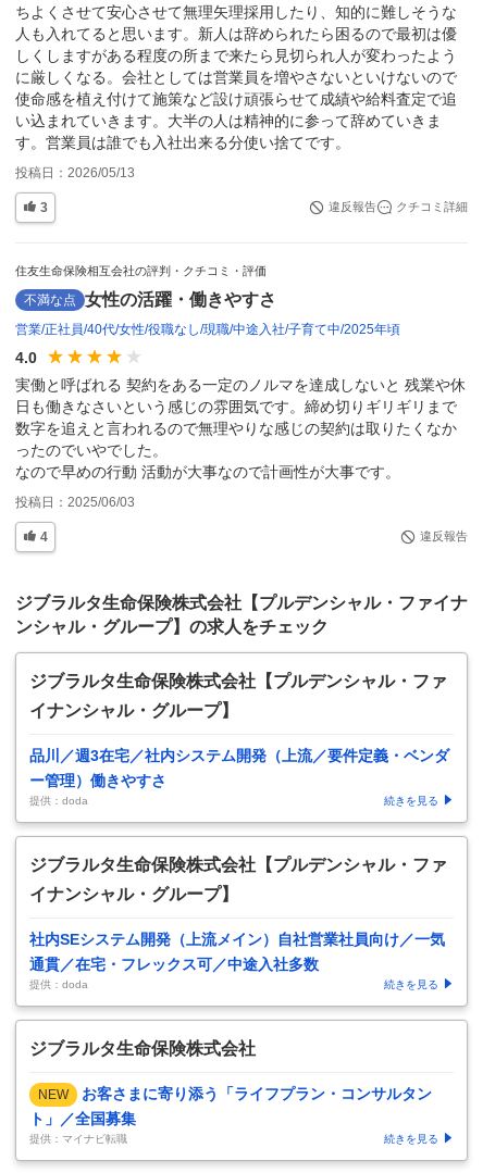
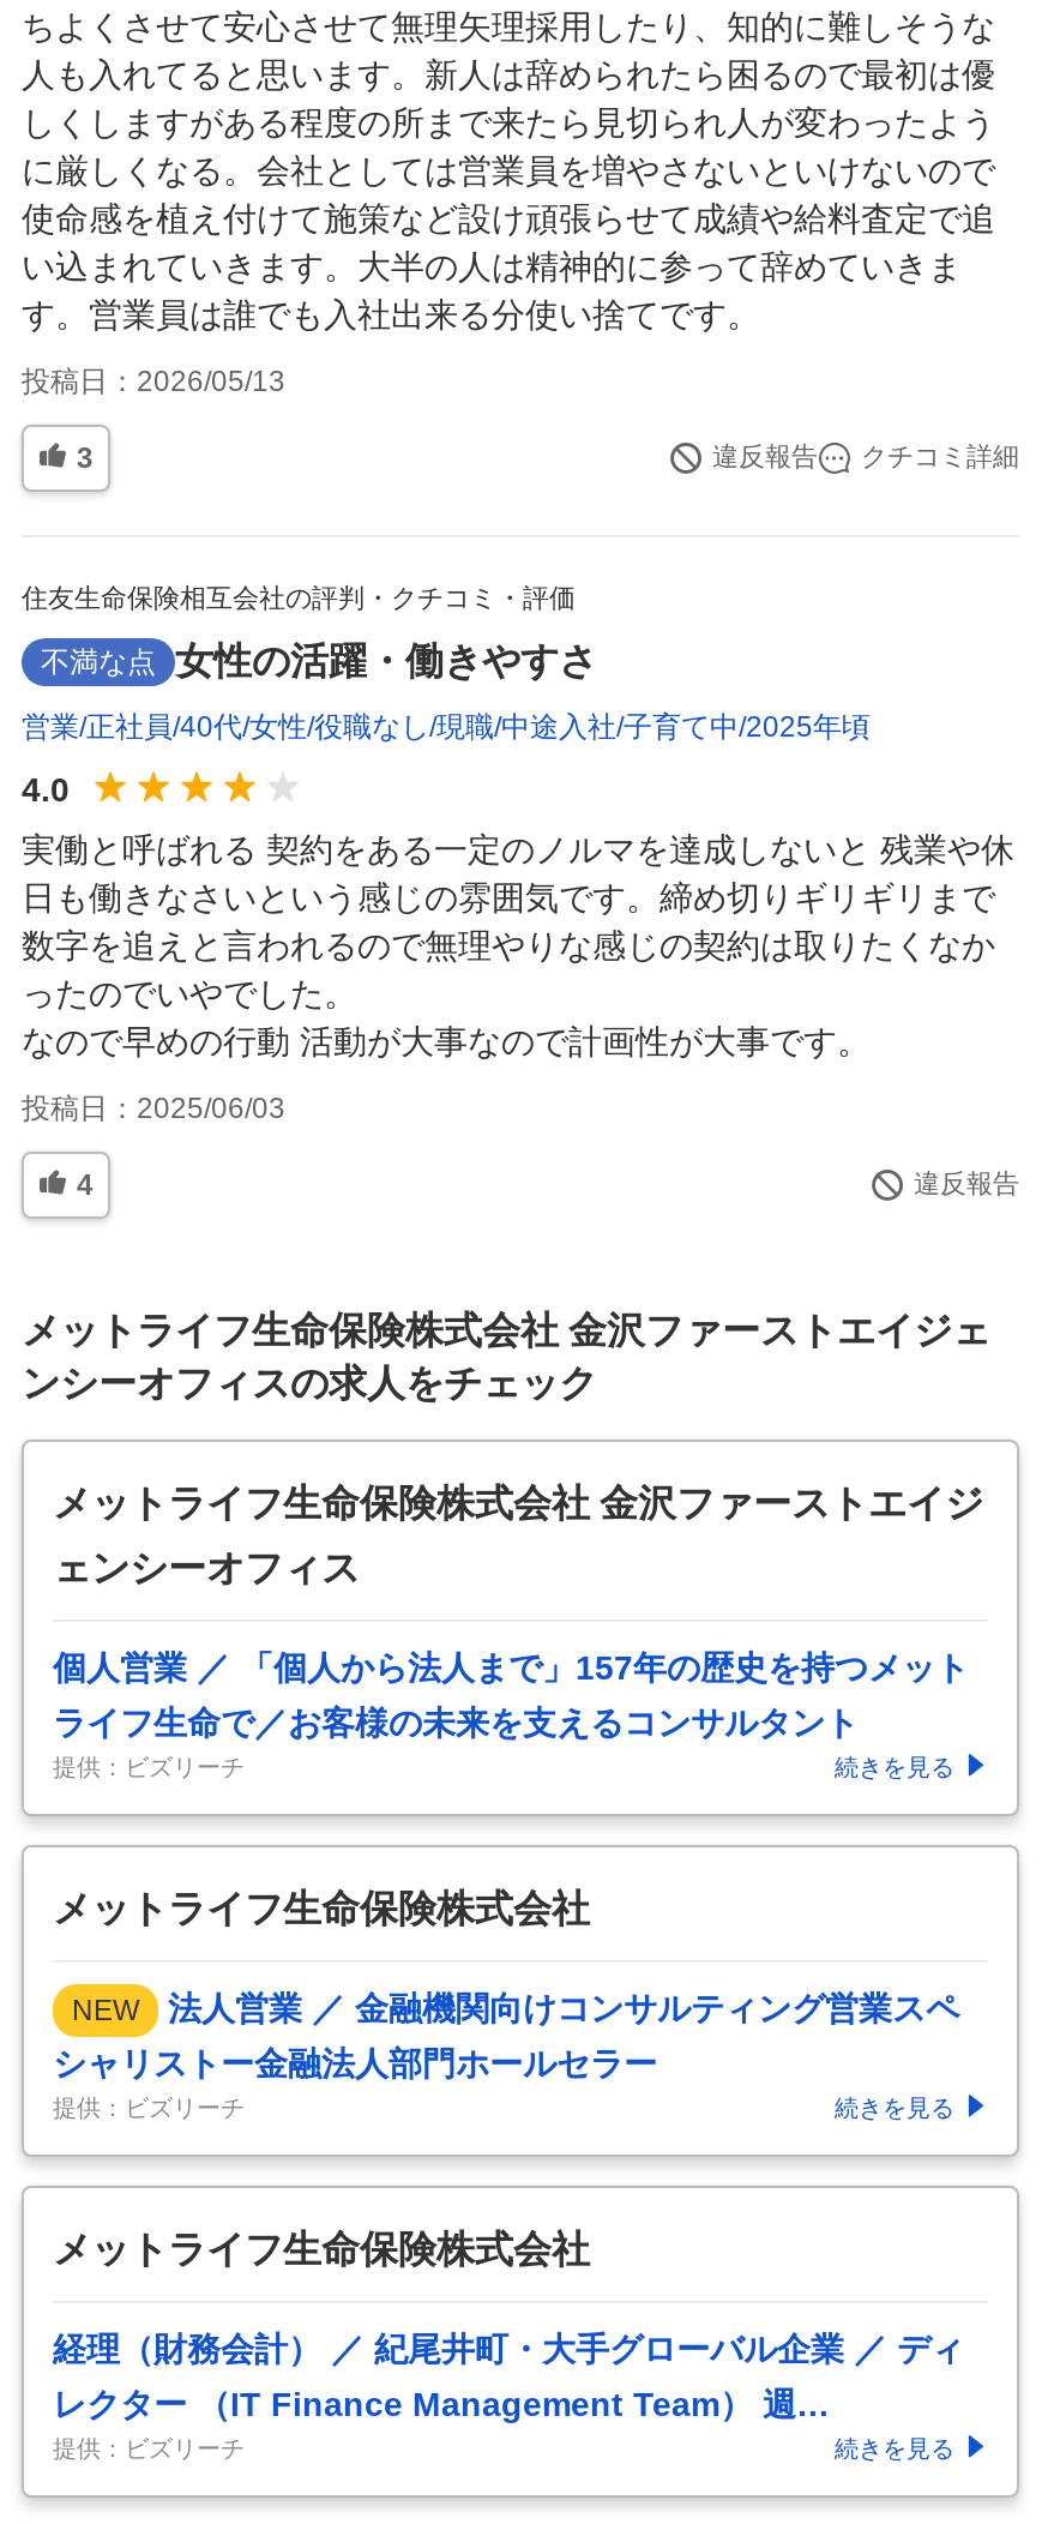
[15,593,468,636] ジブラルタ生命保険株式会社【プルデンシャル・ファイナ | ンシャル・グループ】の求人をチェック -> [22,1309,990,1403] メットライフ生命保険株式会社 金沢ファーストエイジェ | ンシーオフィスの求人をチェック
[29,671,447,690] ジブラルタ生命保険株式会社【プルデンシャル・ファ -> [53,1482,983,1523] メットライフ生命保険株式会社 金沢ファーストエイジ
[29,701,238,719] イナンシャル・グループ】 -> [53,1547,360,1587] ェンシーオフィス
[29,746,449,806] 品川／週3在宅／社内システム開発（上流／要件定義・ベンダ | ー管理）働きやすさ | 提供：doda -> [53,1647,969,1779] 個人営業 ／ 「個人から法人まで」157年の歴史を持つメット | ライフ生命で／お客様の未来を支えるコンサルタント | 提供：ビズリーチ
[29,855,447,990] ジブラルタ生命保険株式会社【プルデンシャル・ファ | イナンシャル・グループ】 | 社内SEシステム開発（上流メイン）自社営業社員向け／一気 | 通貫／在宅・フレックス可／中途入社多数 | 提供：doda -> [53,1887,959,2120] メットライフ生命保険株式会社 | NEW | 法人営業 ／ 金融機関向けコンサルティング営業スペ | シャリストー金融法人部門ホールセラー | 提供：ビズリーチ
[29,1039,256,1057] ジブラルタ生命保険株式会社 -> [53,2228,590,2269] メットライフ生命保険株式会社
[29,1085,432,1144] NEW | お客さまに寄り添う「ライフプラン・コンサルタン | ト」／全国募集 | 提供：マイナビ転職 -> [53,2329,964,2461] 経理（財務会計） ／ 紀尾井町・大手グローバル企業 ／ ディ | レクター （IT Finance Management Team） 週… | 提供：ビズリーチ

